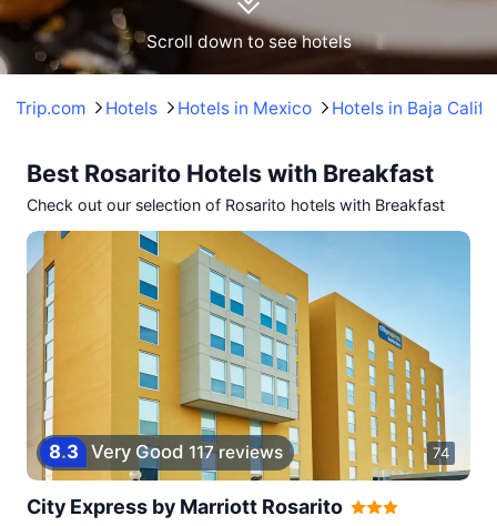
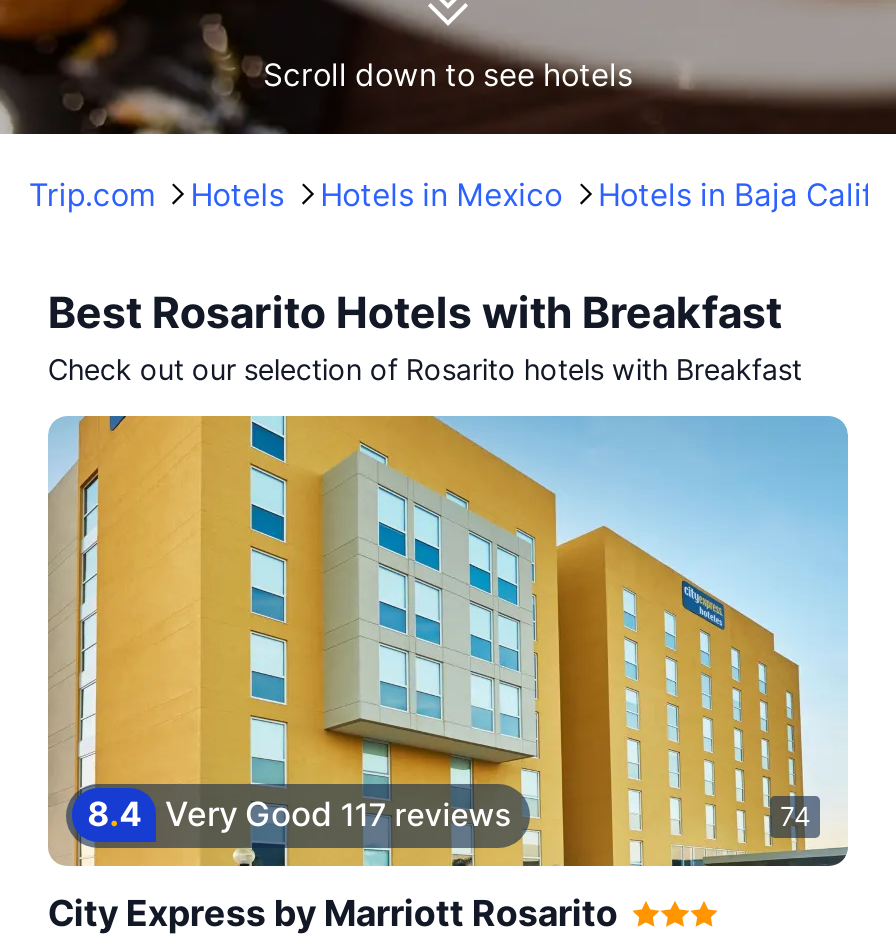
[48,440,283,463] 8.3 Very Good 117 reviews -> [87,794,510,834] 8.4 Very Good 117 reviews

